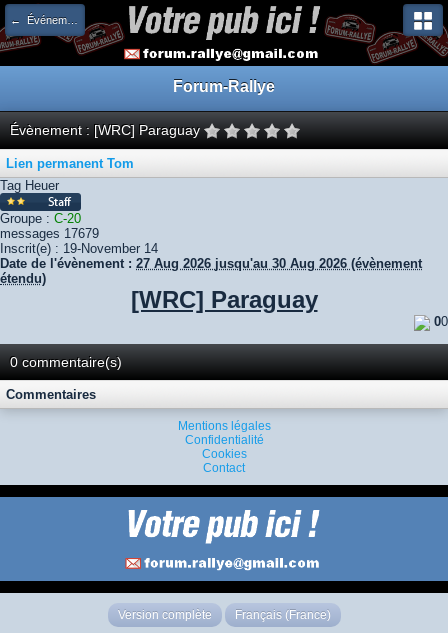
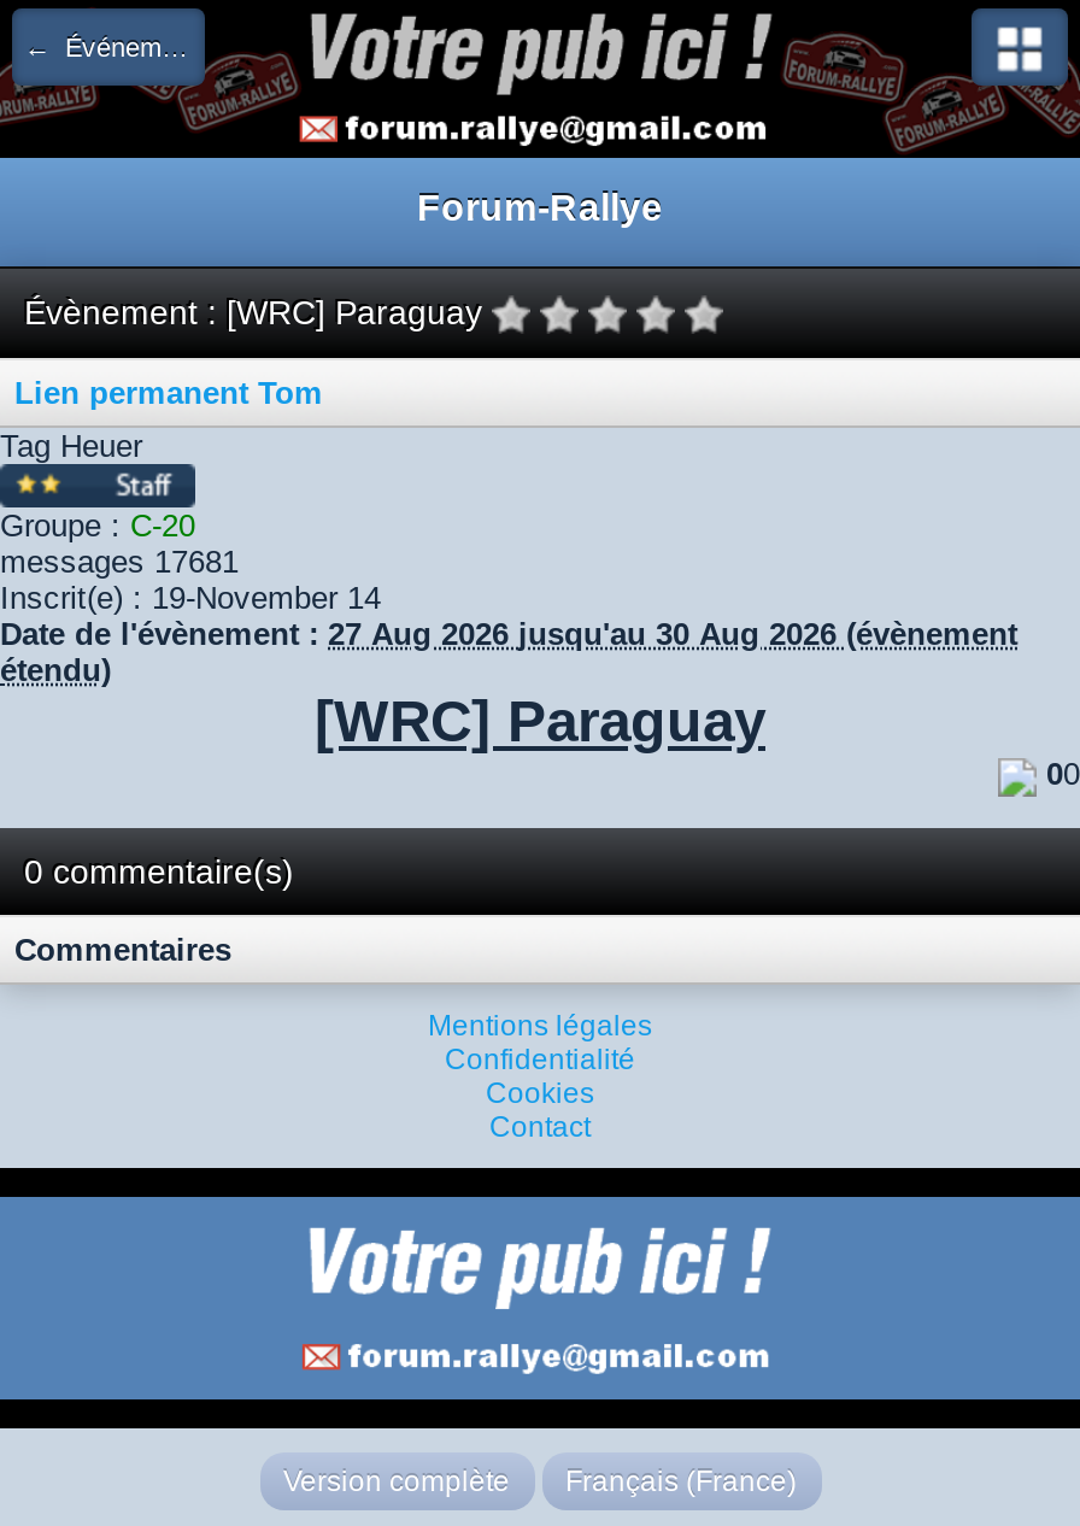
[0,226,99,241] messages 17679 -> [0,545,239,581] messages 17681

